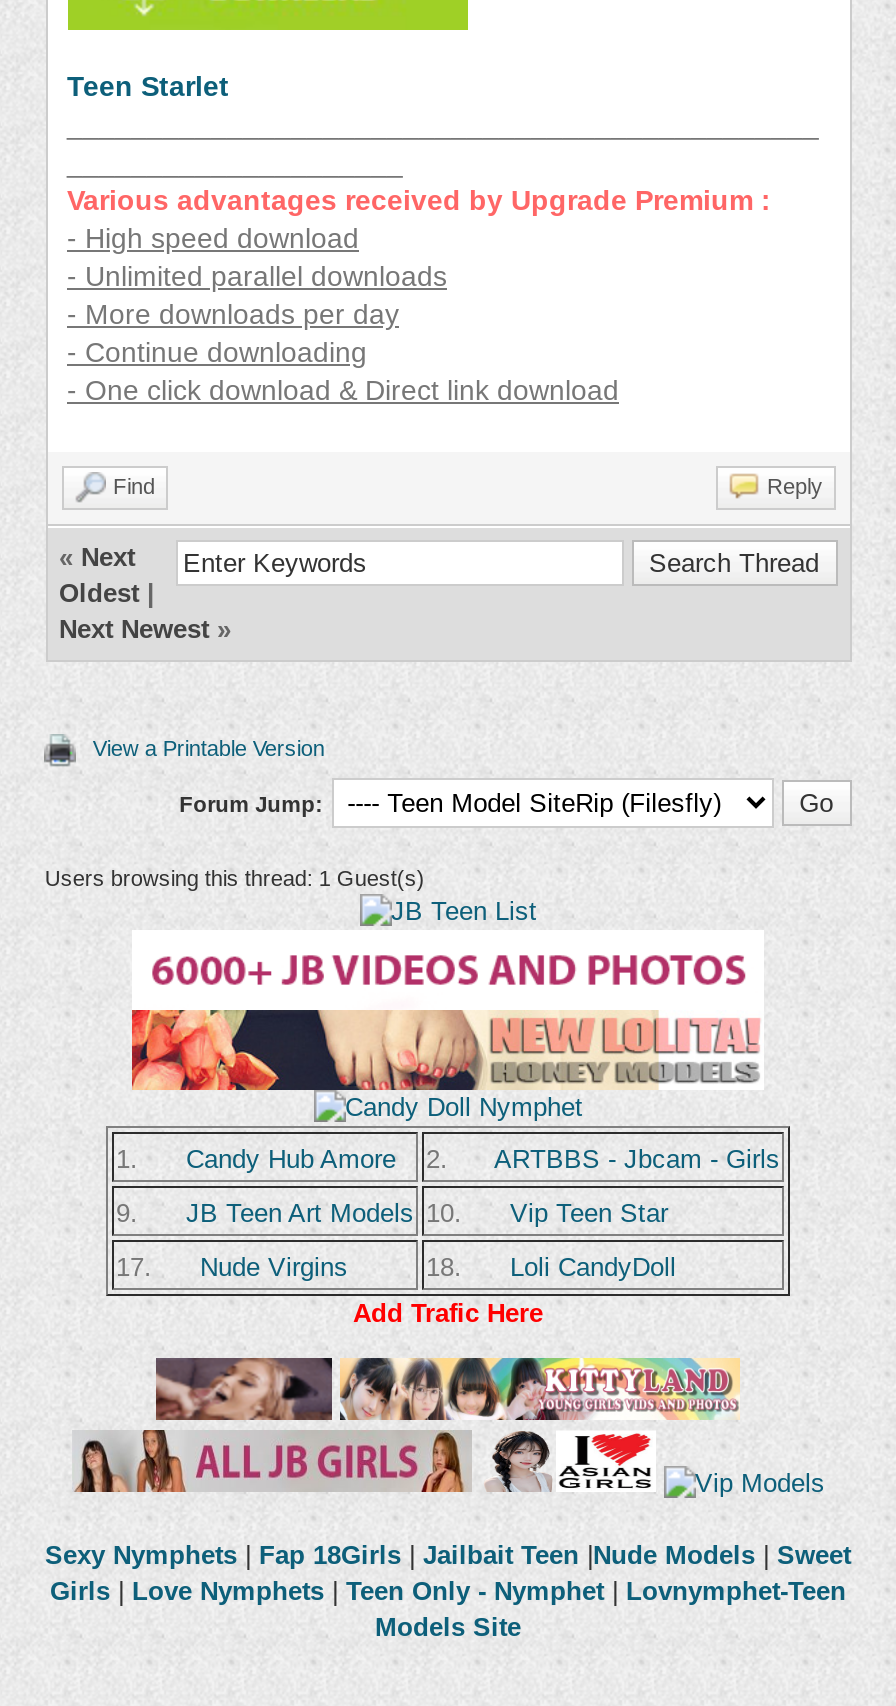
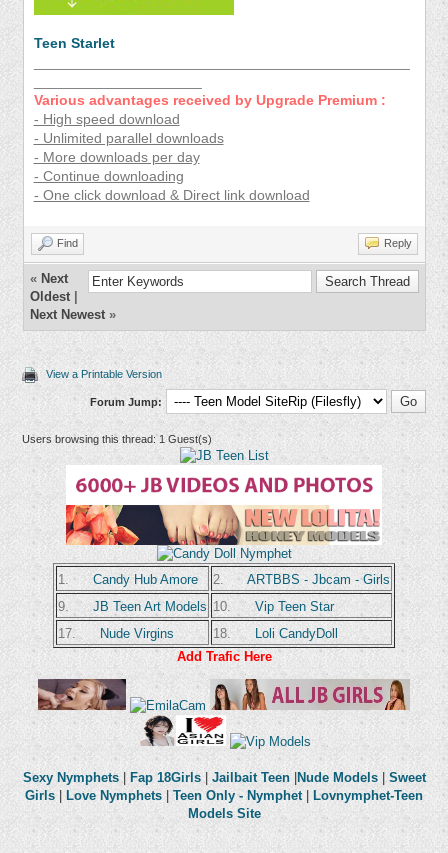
[74,1356,824,1500] [image] -> [37,678,411,750] [image]

